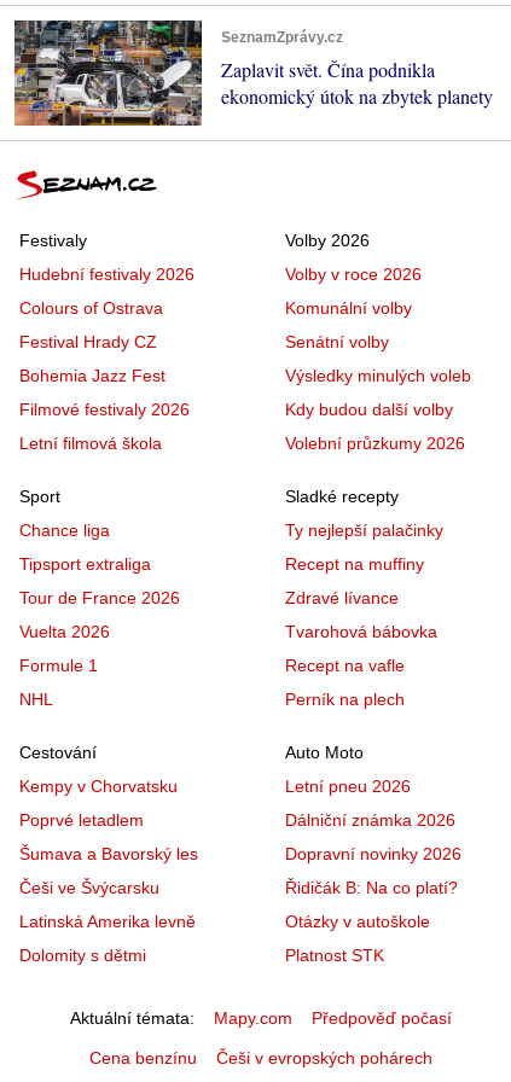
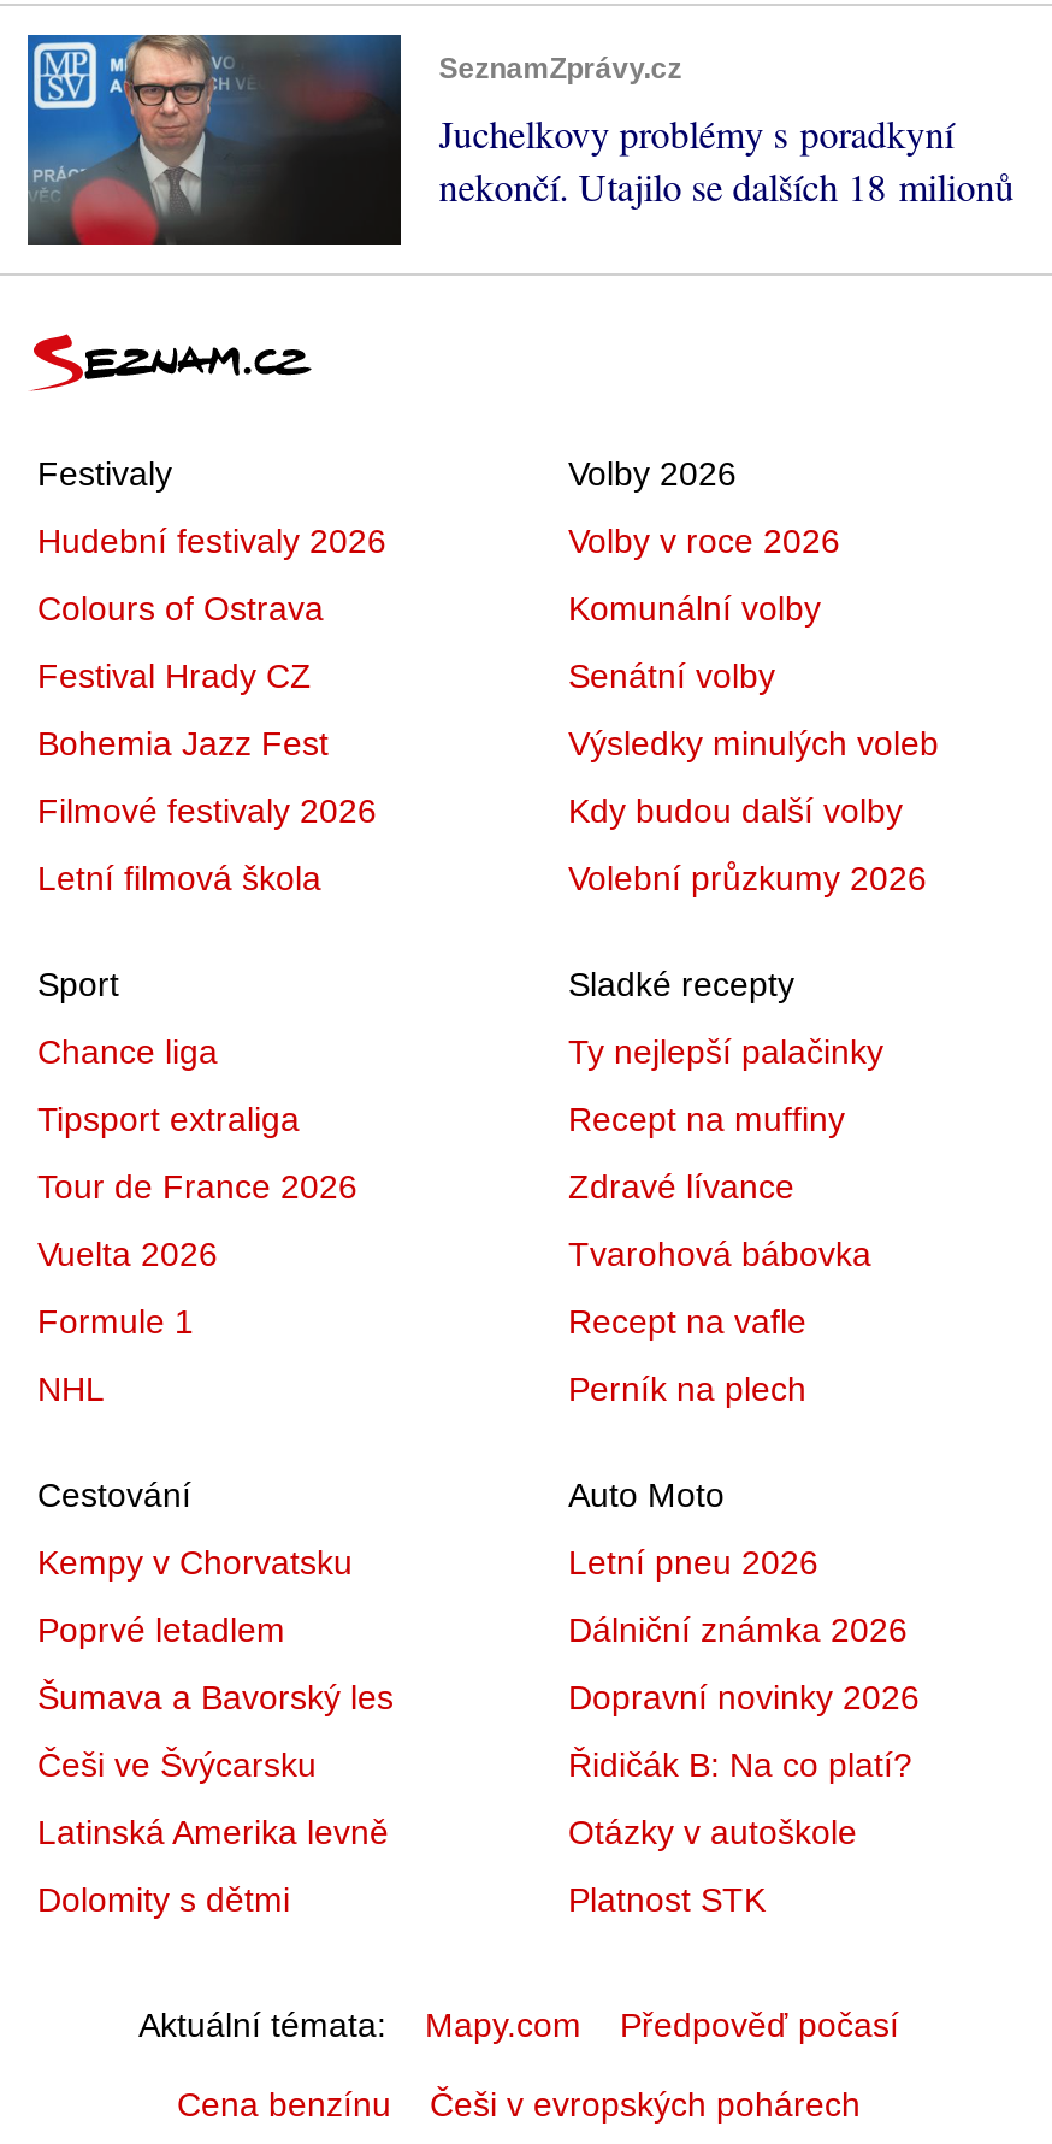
[13,19,493,127] [image] | Zaplavit svět. Čína podnikla | ekonomický útok na zbytek planety -> [25,33,1014,247] [image] | Juchelkovy problémy s poradkyní | nekončí. Utajilo se dalších 18 milionů

